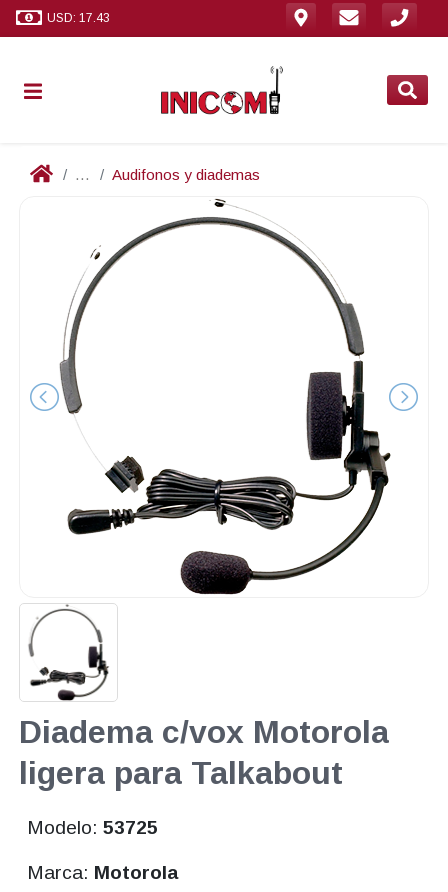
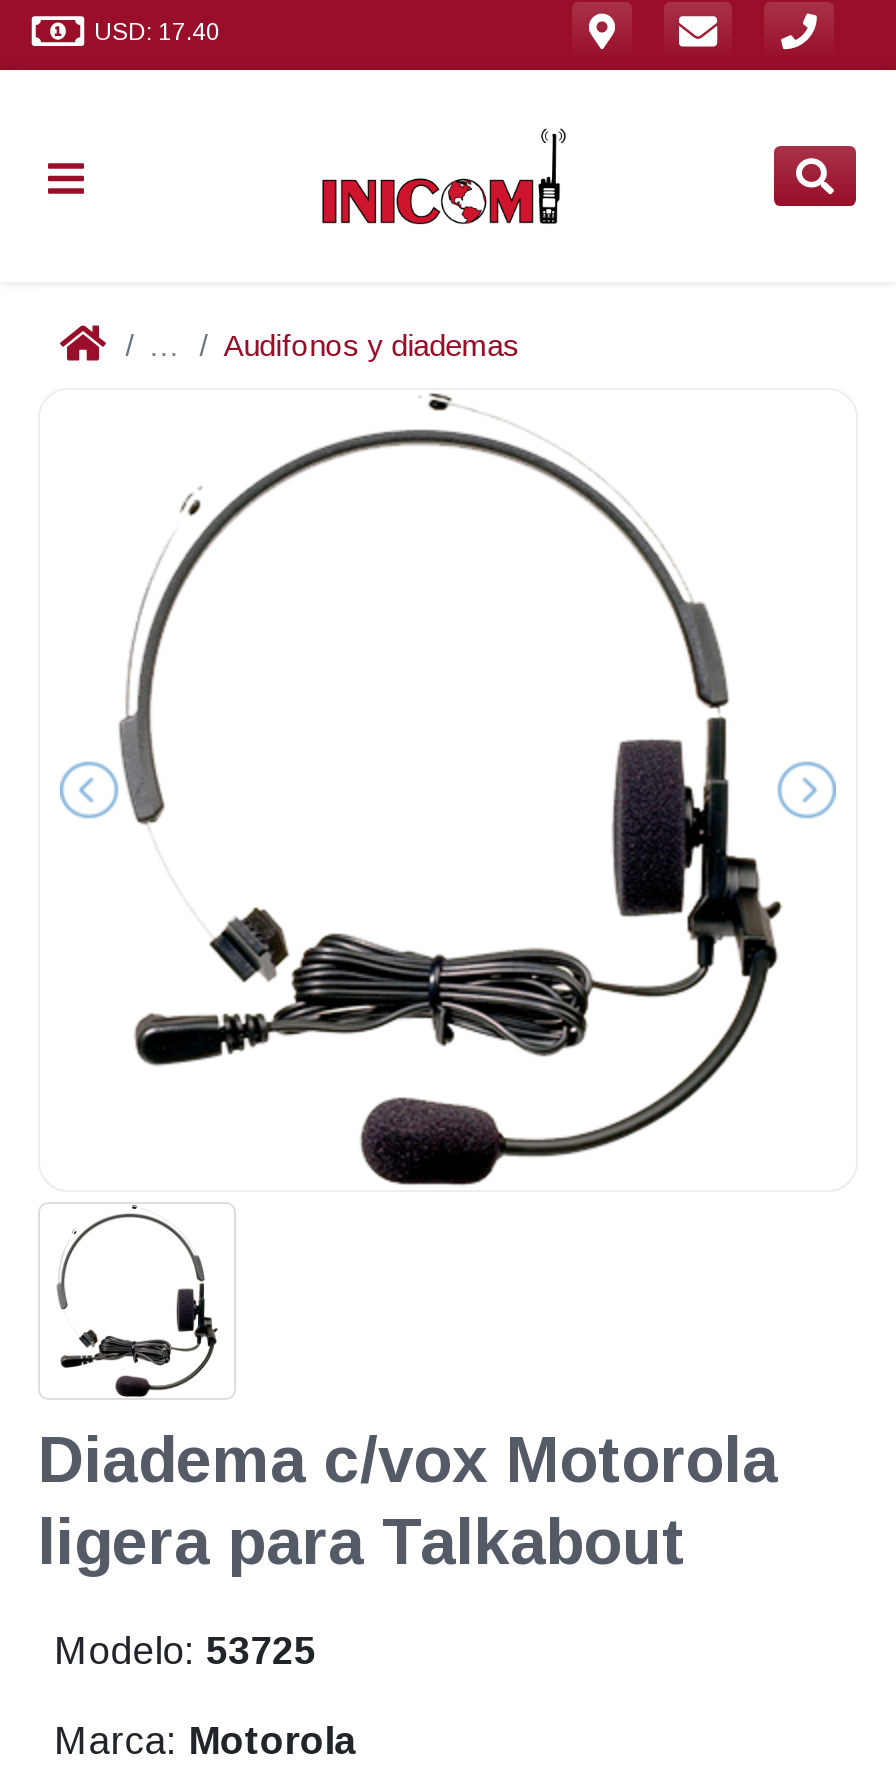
[47,10,110,24] USD: 17.43 -> [94,17,220,45] USD: 17.40

